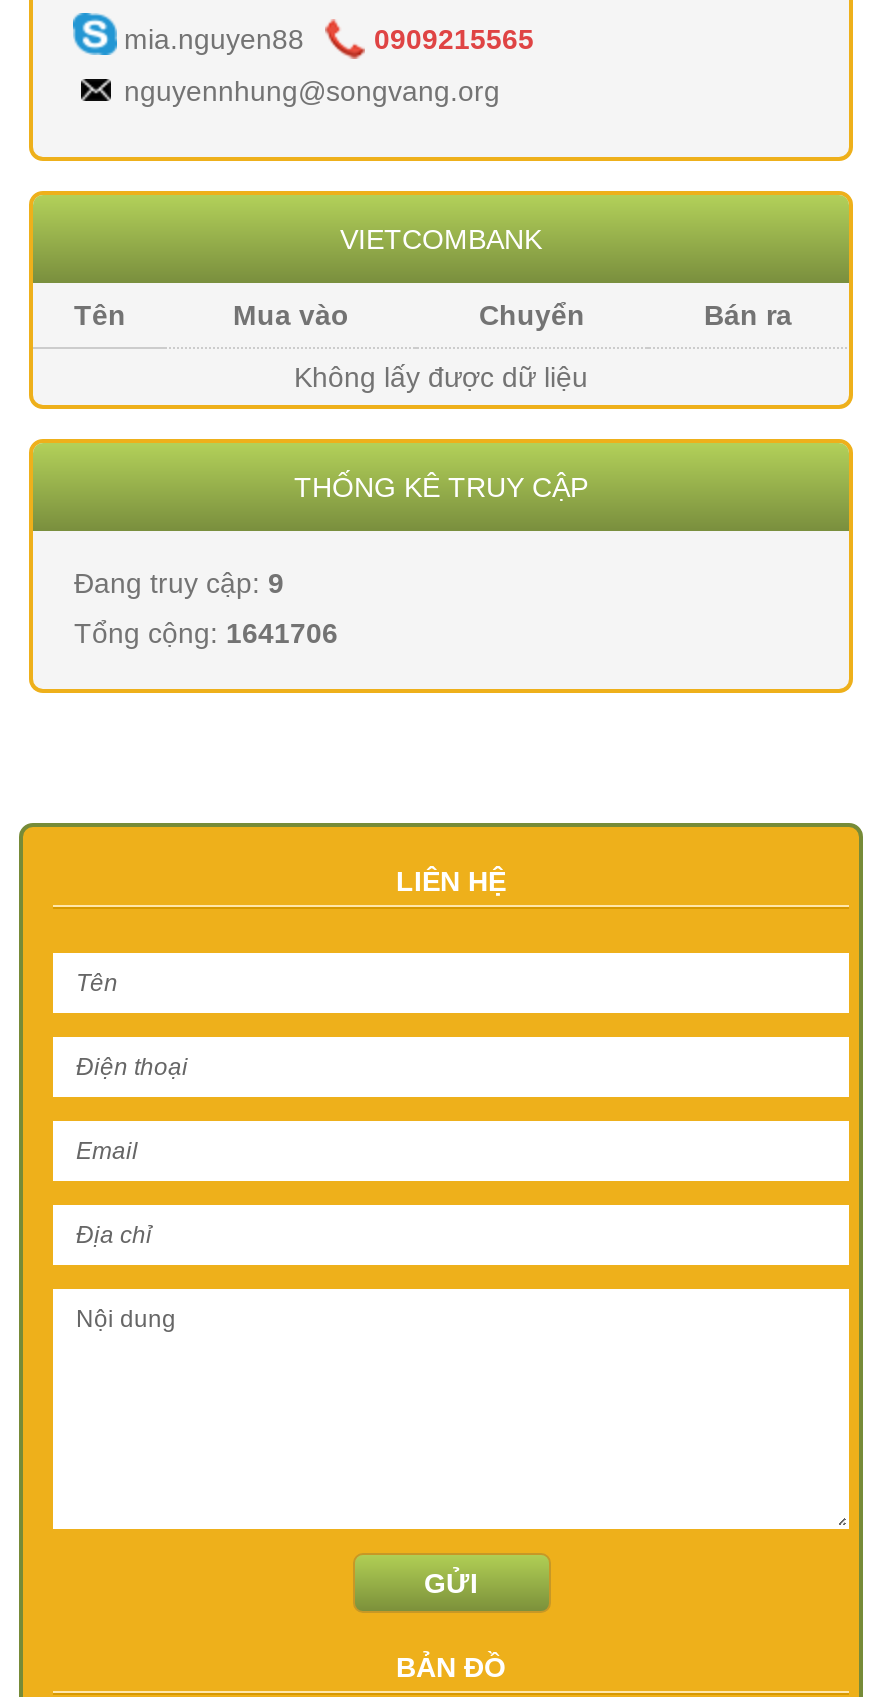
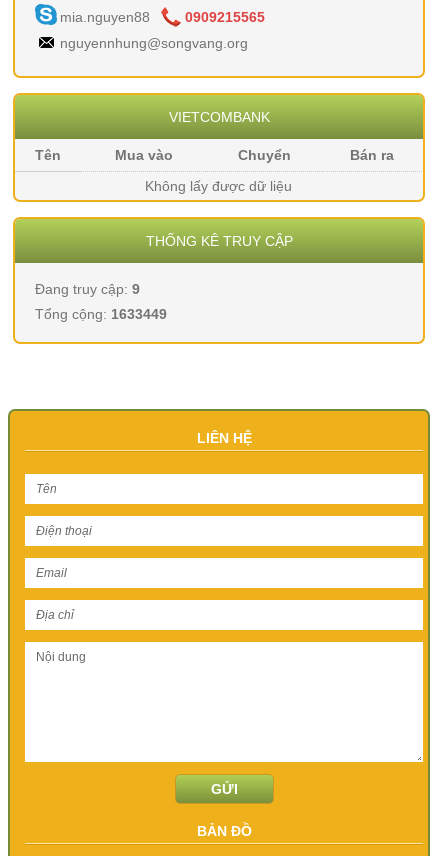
[74,617,338,649] Tổng cộng: 1641706 -> [35,306,167,322] Tổng cộng: 1633449

